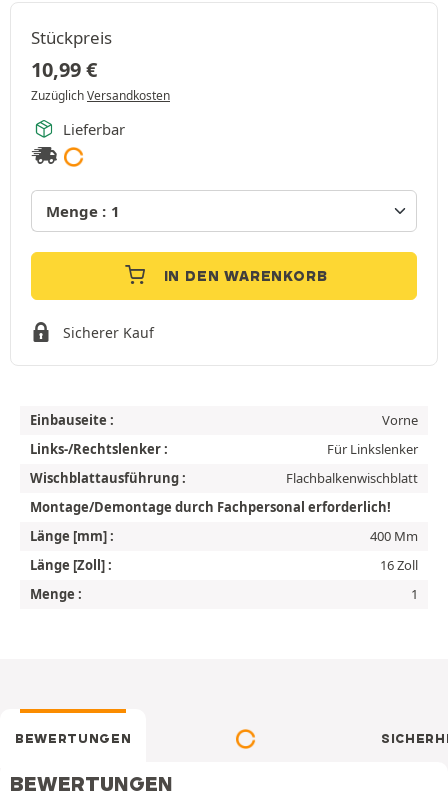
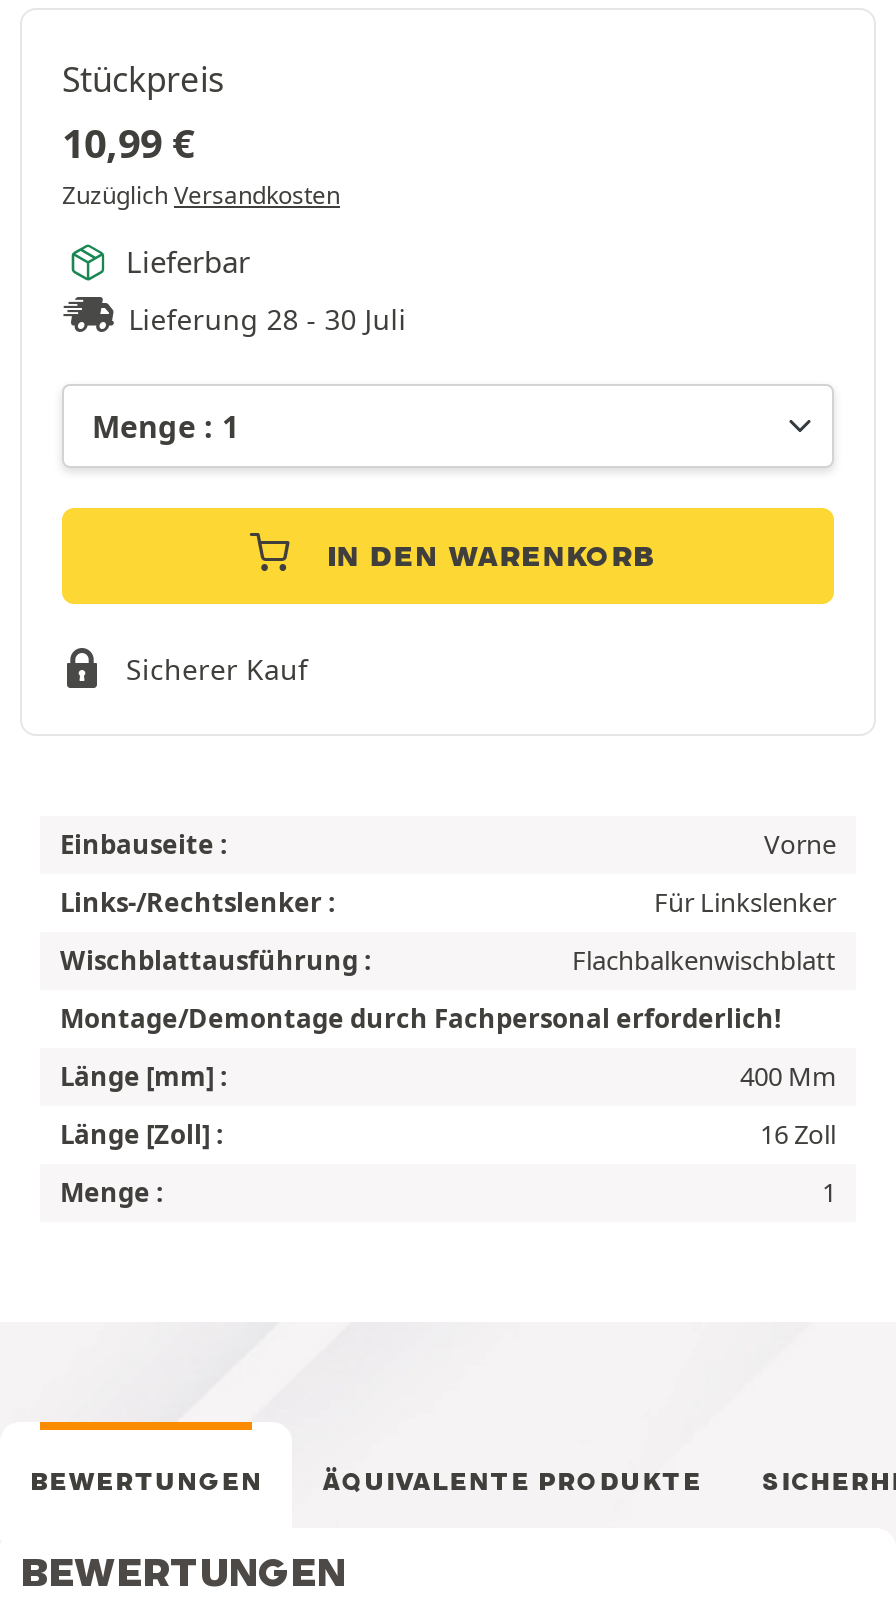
none -> [128,299,406,337] Lieferung 28 - 30 Juli
none -> [322,1465,702,1495] ÄQUIVALENTE PRODUKTE

